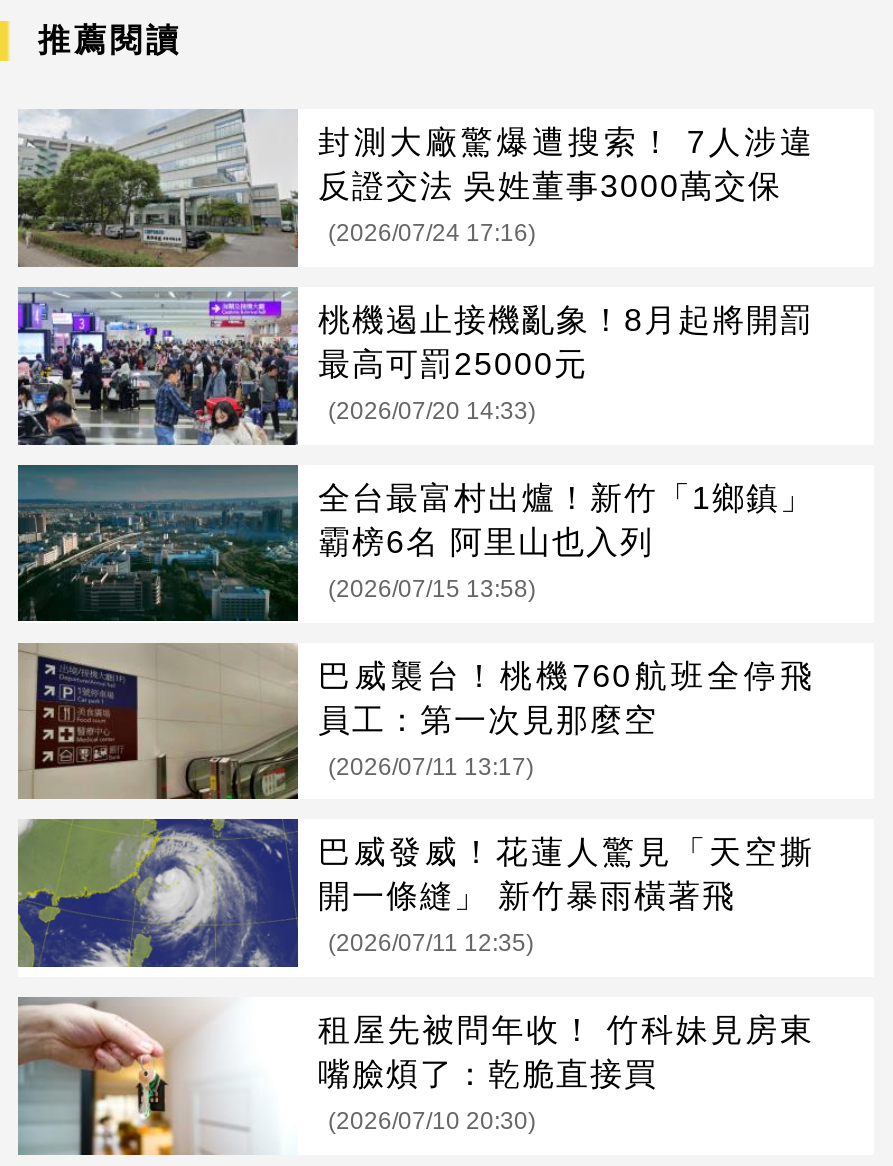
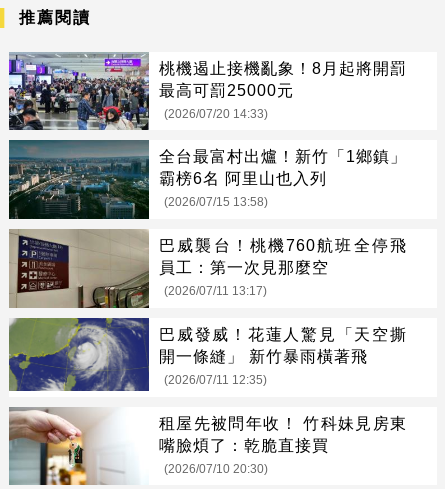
[18,109,814,269] [image] | 封測大廠驚爆遭搜索！ 7人涉違 | 反證交法 吳姓董事3000萬交保 | (2026/07/24 17:16) -> none

